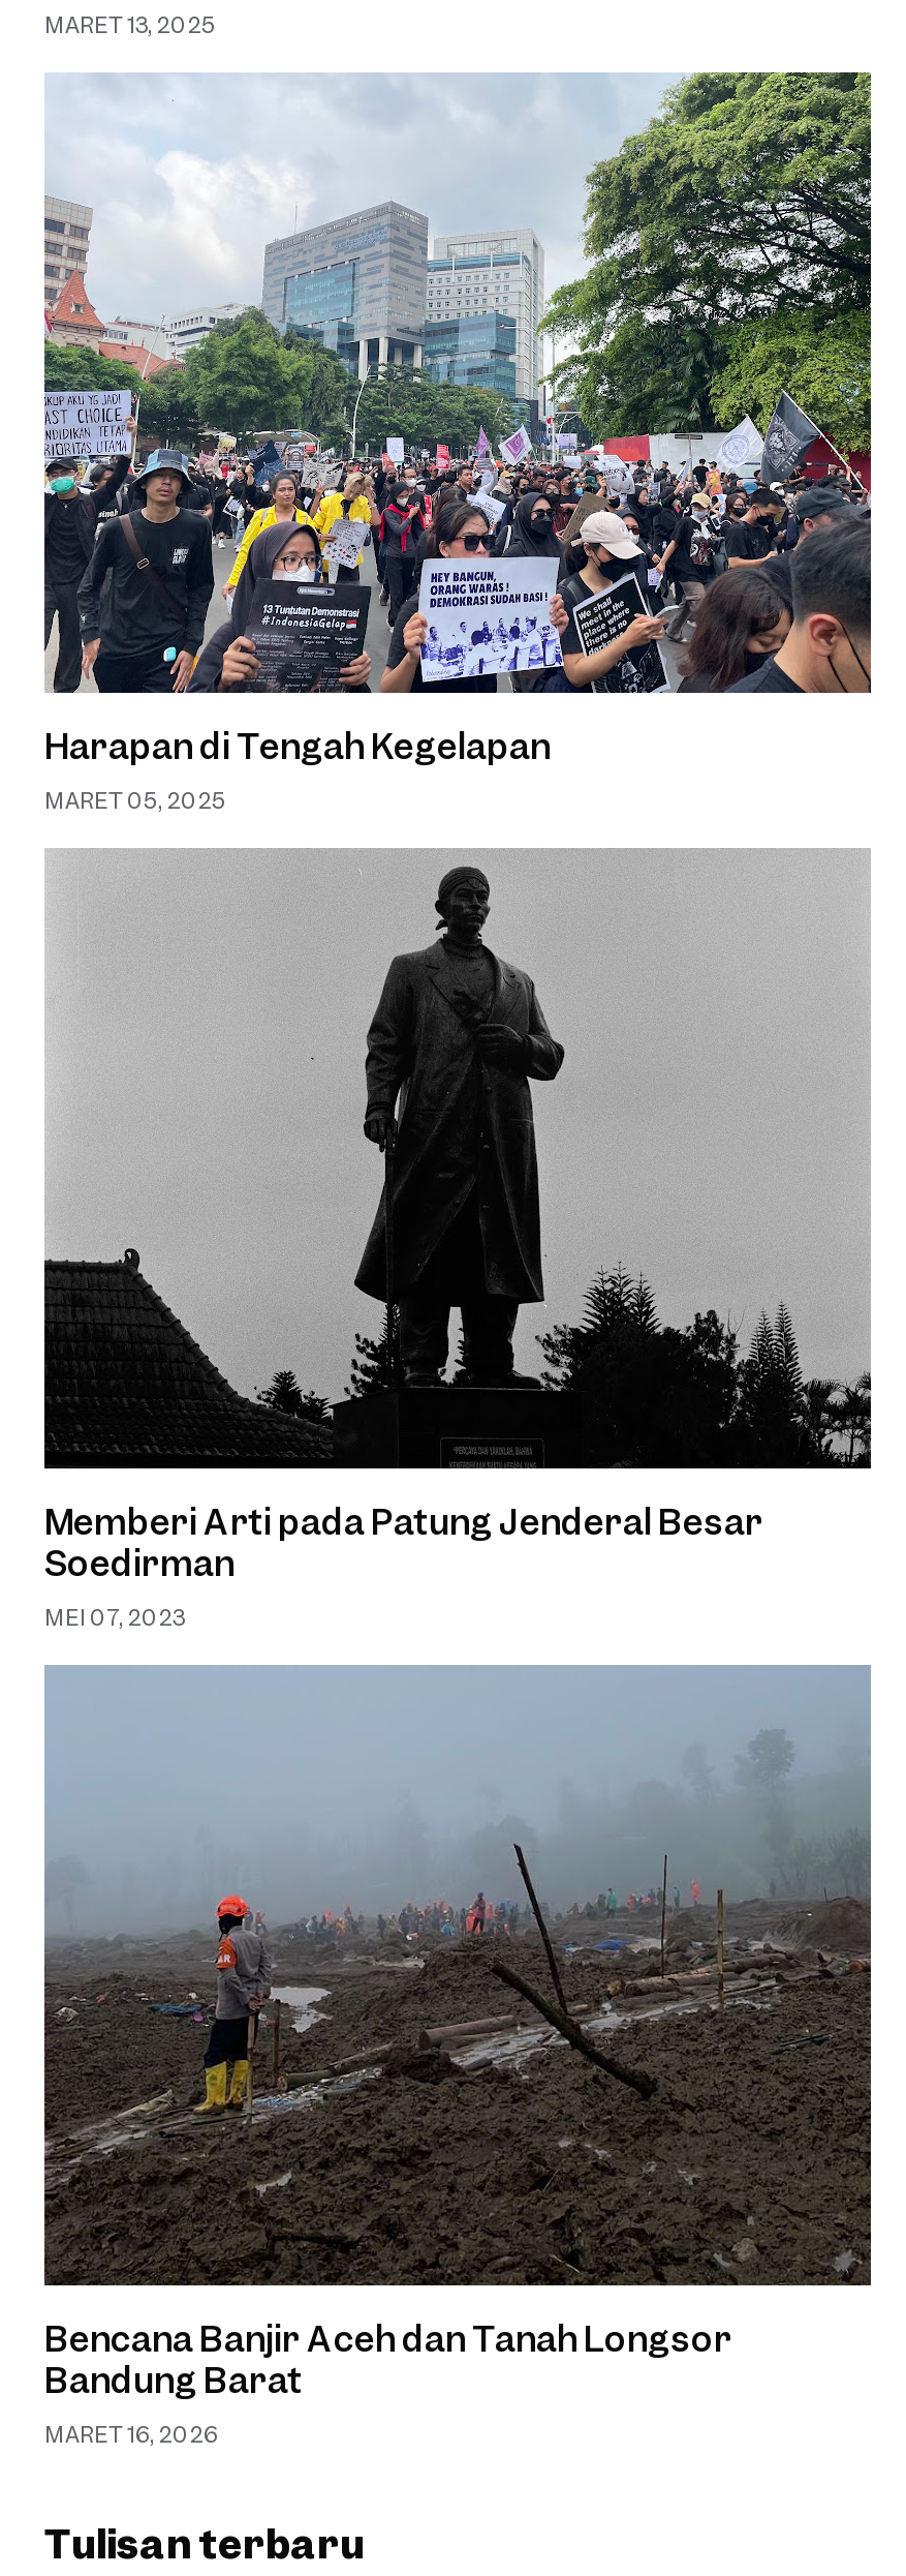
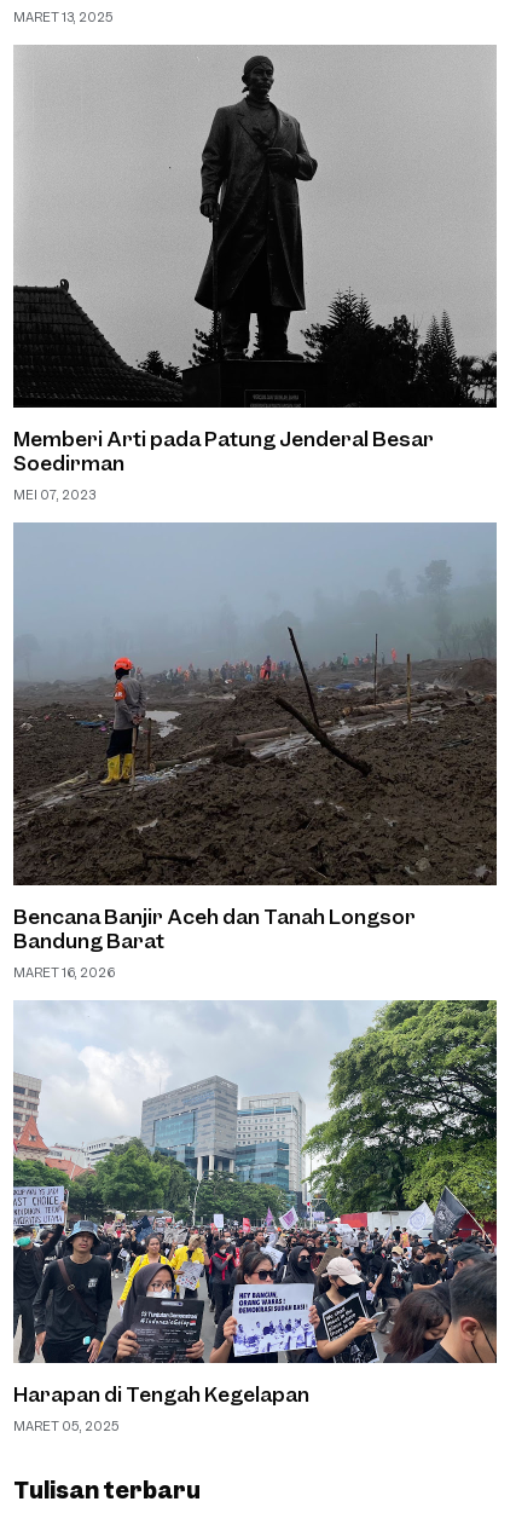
moved [44,72,873,812] -> [13,999,498,1433]: [image] | Harapan di Tengah Kegelapan | MARET 05, 2025
moved [40,1498,875,2446] -> [11,425,499,979]: [image] | Memberi Arti pada Patung Jenderal Besar | Soedirman | MEI 07, 2023 | Bencana Banjir Aceh dan Tanah Longsor | Bandung Barat | MARET 16, 2026

